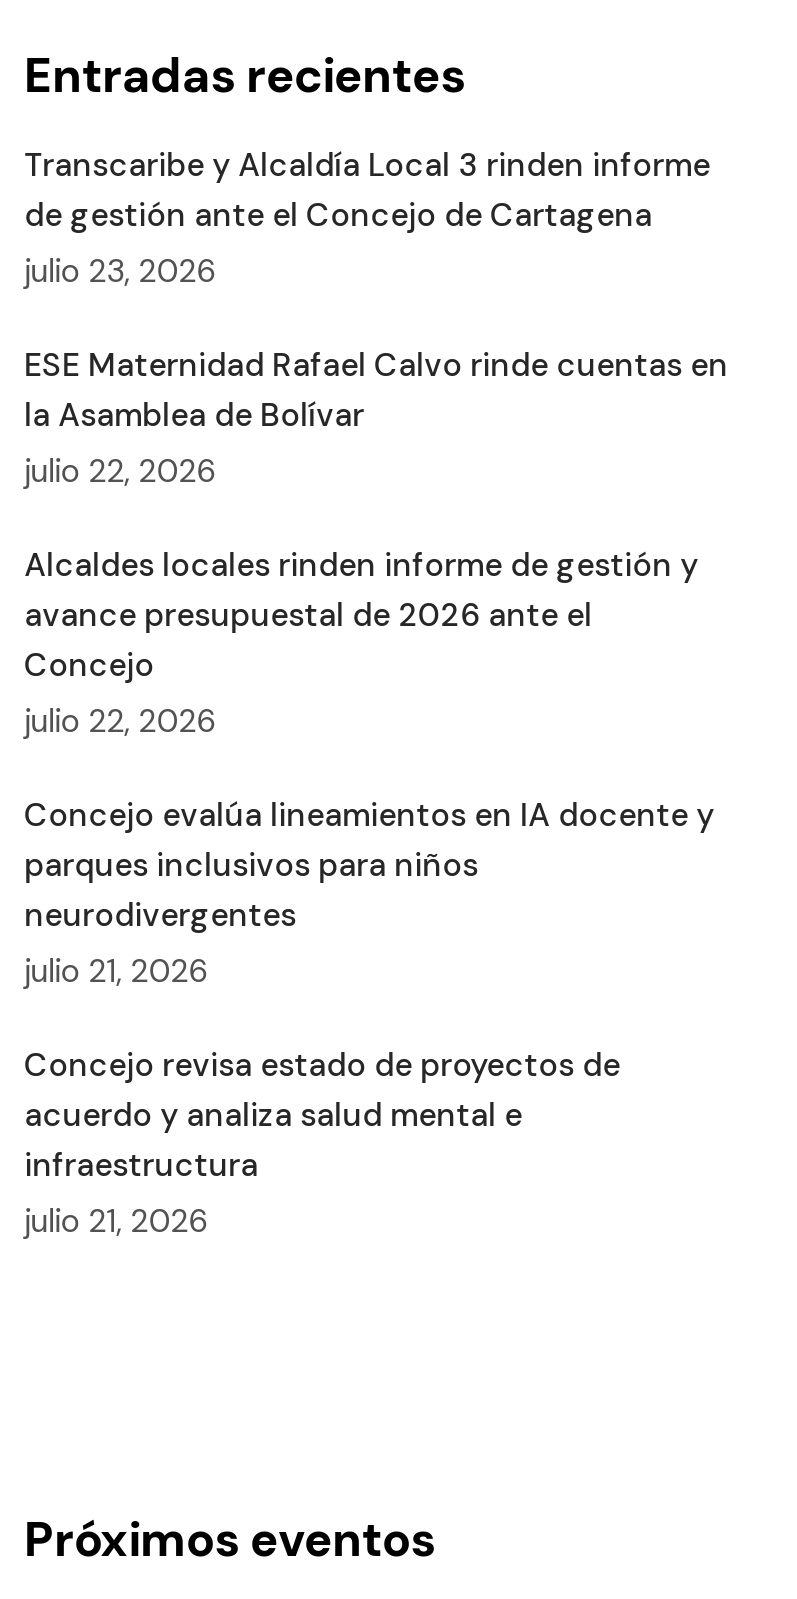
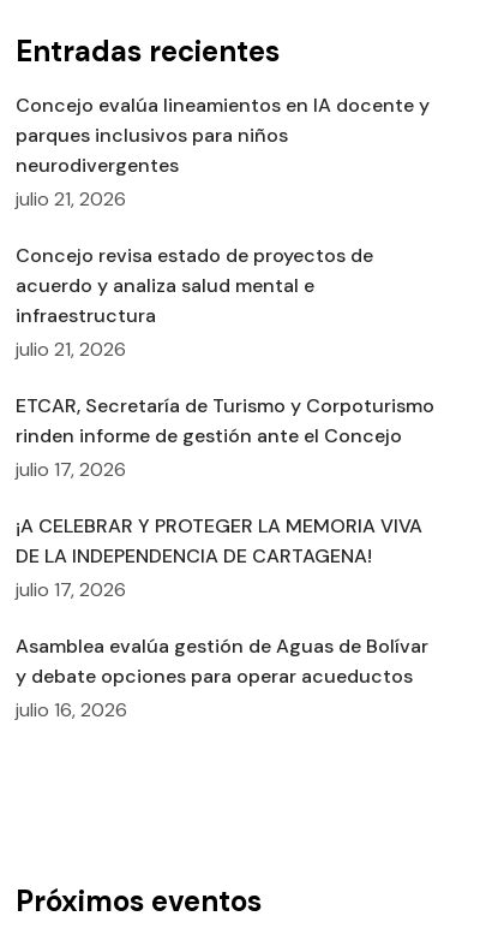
[24,144,728,742] Transcaribe y Alcaldía Local 3 rinden informe | de gestión ante el Concejo de Cartagena | julio 23, 2026 | ESE Maternidad Rafael Calvo rinde cuentas en | la Asamblea de Bolívar | julio 22, 2026 | Alcaldes locales rinden informe de gestión y | avance presupuestal de 2026 ante el | Concejo | julio 22, 2026 -> none
moved [24,794,714,1242] -> [15,93,429,362]: Concejo evalúa lineamientos en IA docente y | parques inclusivos para niños | neurodivergentes | julio 21, 2026 | Concejo revisa estado de proyectos de | acuerdo y analiza salud mental e | infraestructura | julio 21, 2026
none -> [15,393,434,722] ETCAR, Secretaría de Turismo y Corpoturismo | rinden informe de gestión ante el Concejo | julio 17, 2026 | ¡A CELEBRAR Y PROTEGER LA MEMORIA VIVA | DE LA INDEPENDENCIA DE CARTAGENA! | julio 17, 2026 | Asamblea evalúa gestión de Aguas de Bolívar | y debate opciones para operar acueductos | julio 16, 2026

